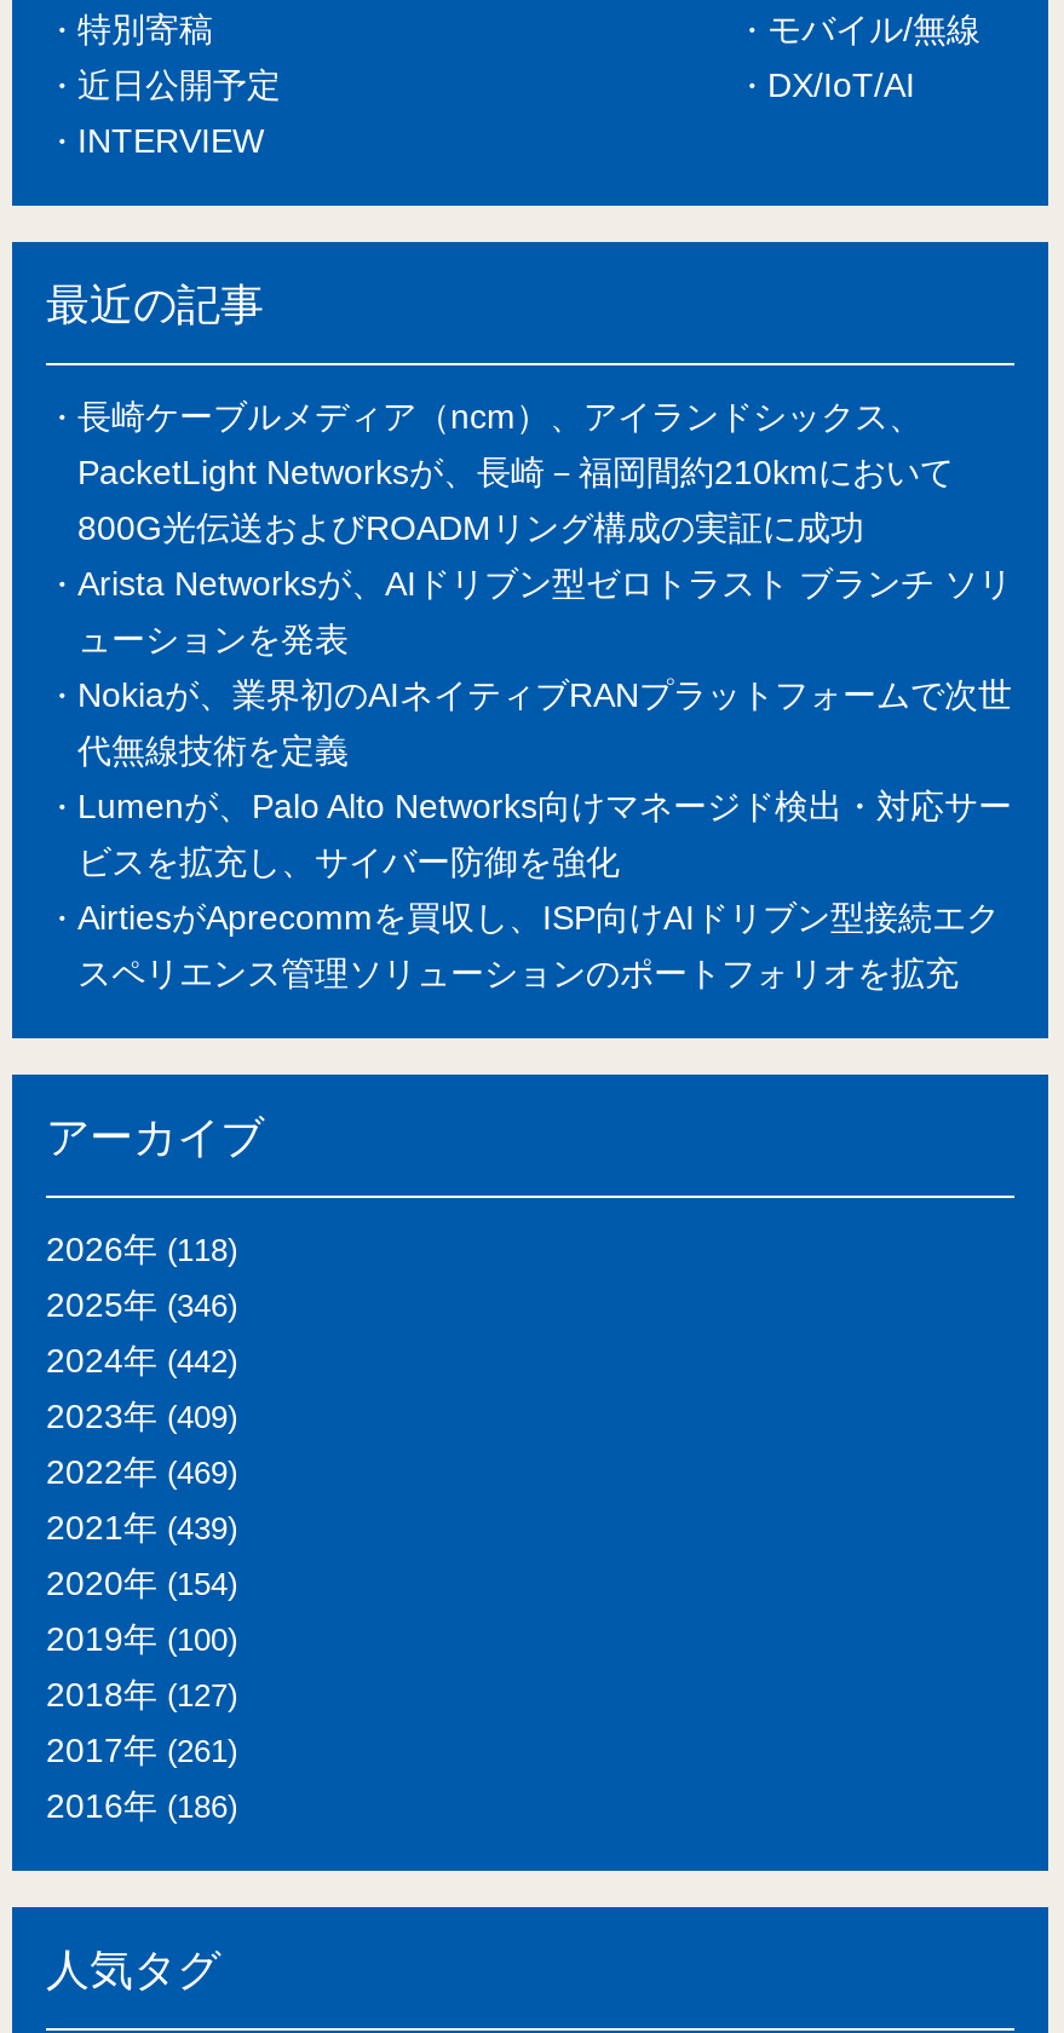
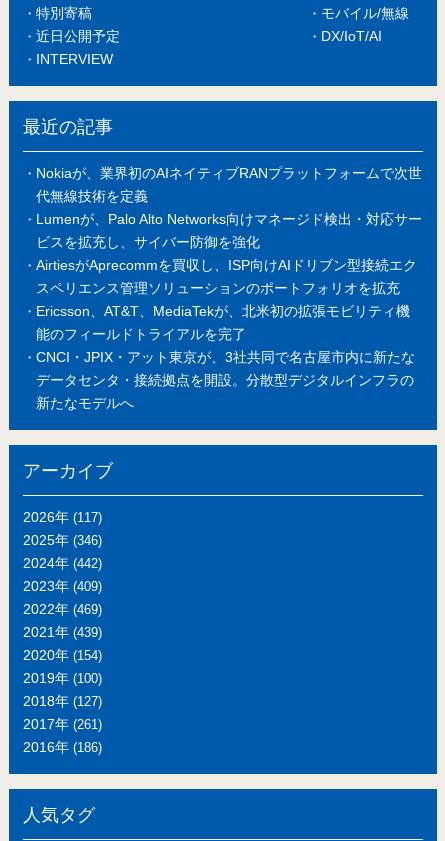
[77,398,1012,659] 長崎ケーブルメディア（ncm）、アイランドシックス、 | PacketLight Networksが、長崎－福岡間約210kmにおいて | 800G光伝送およびROADMリング構成の実証に成功 | Arista Networksが、AIドリブン型ゼロトラスト ブランチ ソリ | ューションを発表 -> none
moved [77,676,1012,993] -> [36,165,422,296]: Nokiaが、業界初のAIネイティブRANプラットフォームで次世 | 代無線技術を定義 | Lumenが、Palo Alto Networks向けマネージド検出・対応サー | ビスを拡充し、サイバー防御を強化 | AirtiesがAprecommを買収し、ISP向けAIドリブン型接続エク | スペリエンス管理ソリューションのポートフォリオを拡充
none -> [36,303,415,411] Ericsson、AT&T、MediaTekが、北米初の拡張モビリティ機 | 能のフィールドトライアルを完了 | CNCI・JPIX・アット東京が、3社共同で名古屋市内に新たな | データセンタ・接続拠点を開設。分散型デジタルインフラの | 新たなモデルへ
[46,1230,237,1269] 2026年(118) -> [23,509,102,525] 2026年(117)

